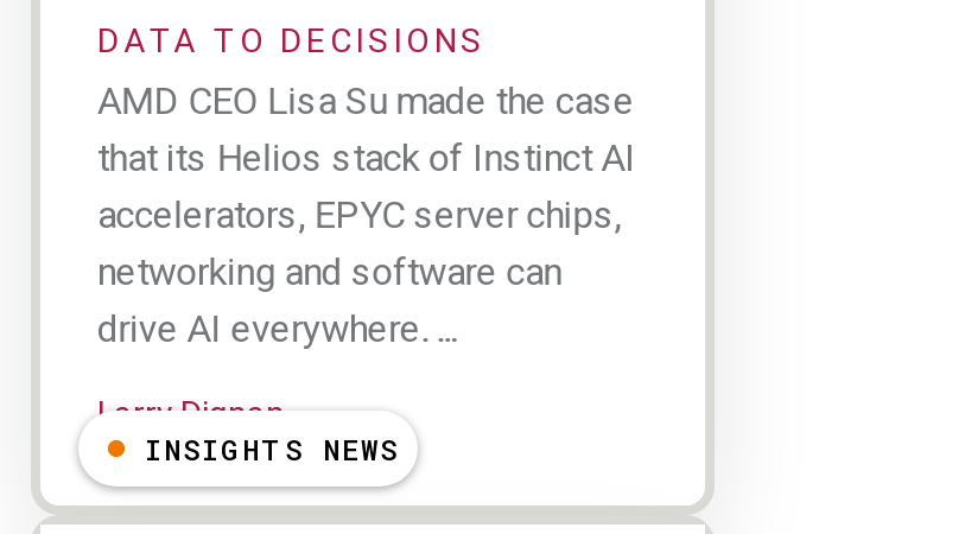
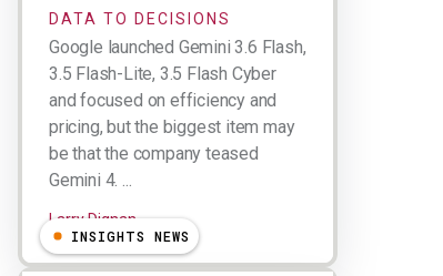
[97,78,636,351] AMD CEO Lisa Su made the case | that its Helios stack of Instinct AI | accelerators, EPYC server chips, | networking and software can | drive AI everywhere. ... -> [49,37,306,191] Google launched Gemini 3.6 Flash, | 3.5 Flash-Lite, 3.5 Flash Cyber | and focused on efficiency and | pricing, but the biggest item may | be that the company teased | Gemini 4. ...

